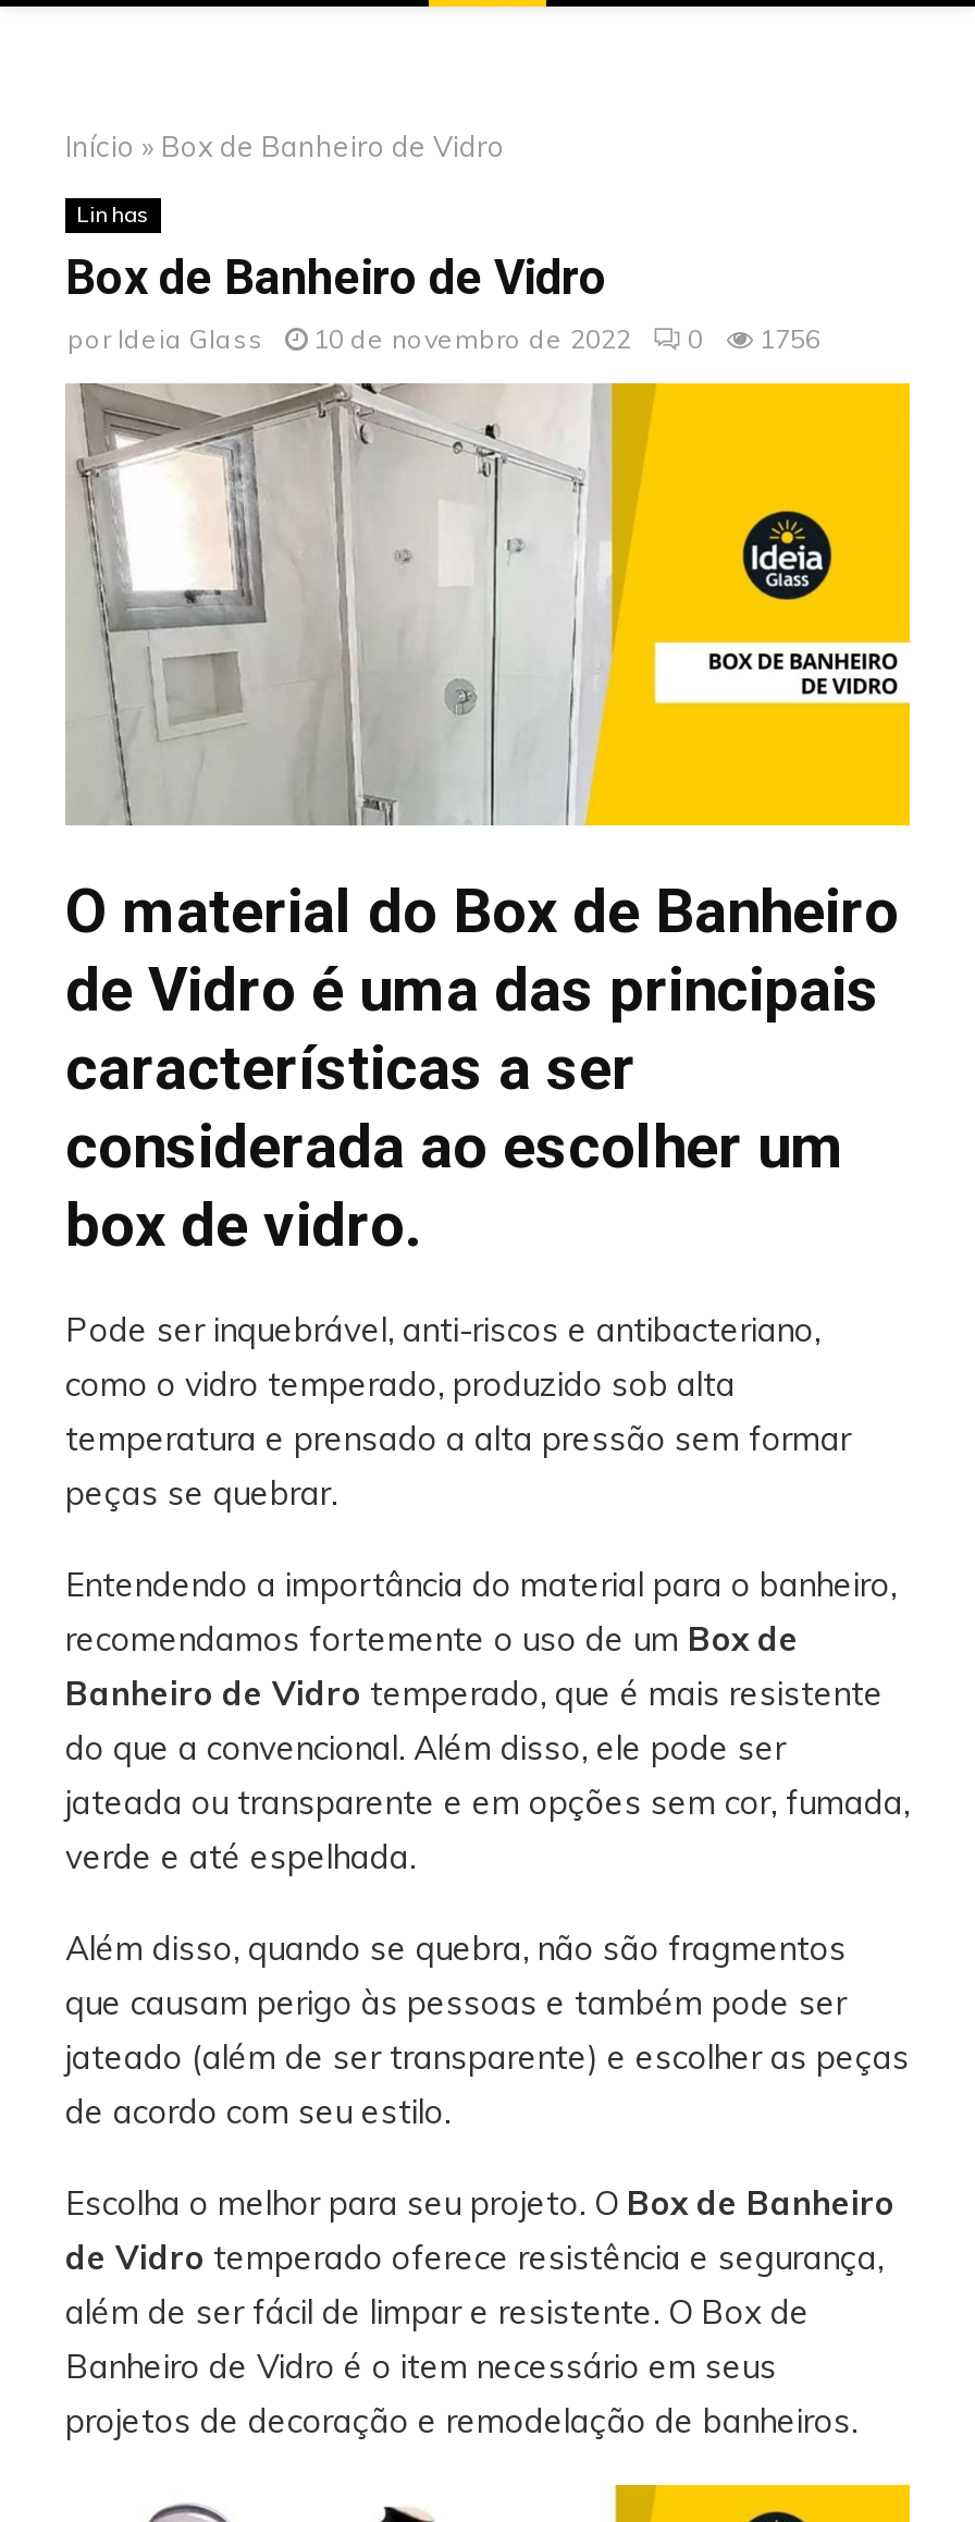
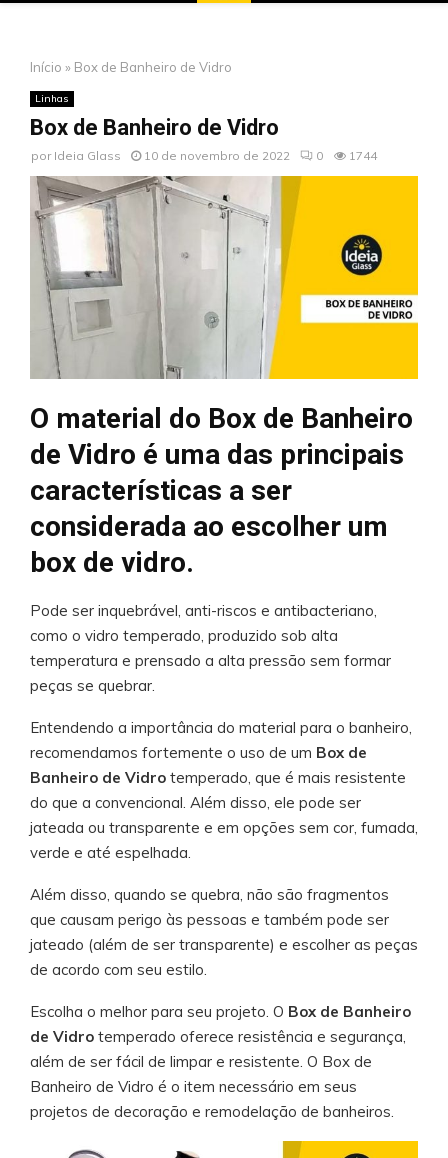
[67,322,820,355] por Ideia Glass 10 de novembro de 2022 0 1756 -> [31,148,377,163] por Ideia Glass 10 de novembro de 2022 0 1744

